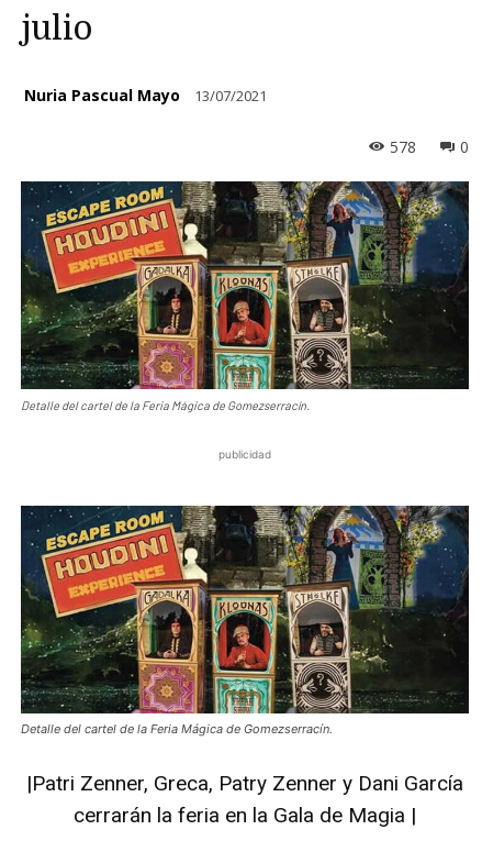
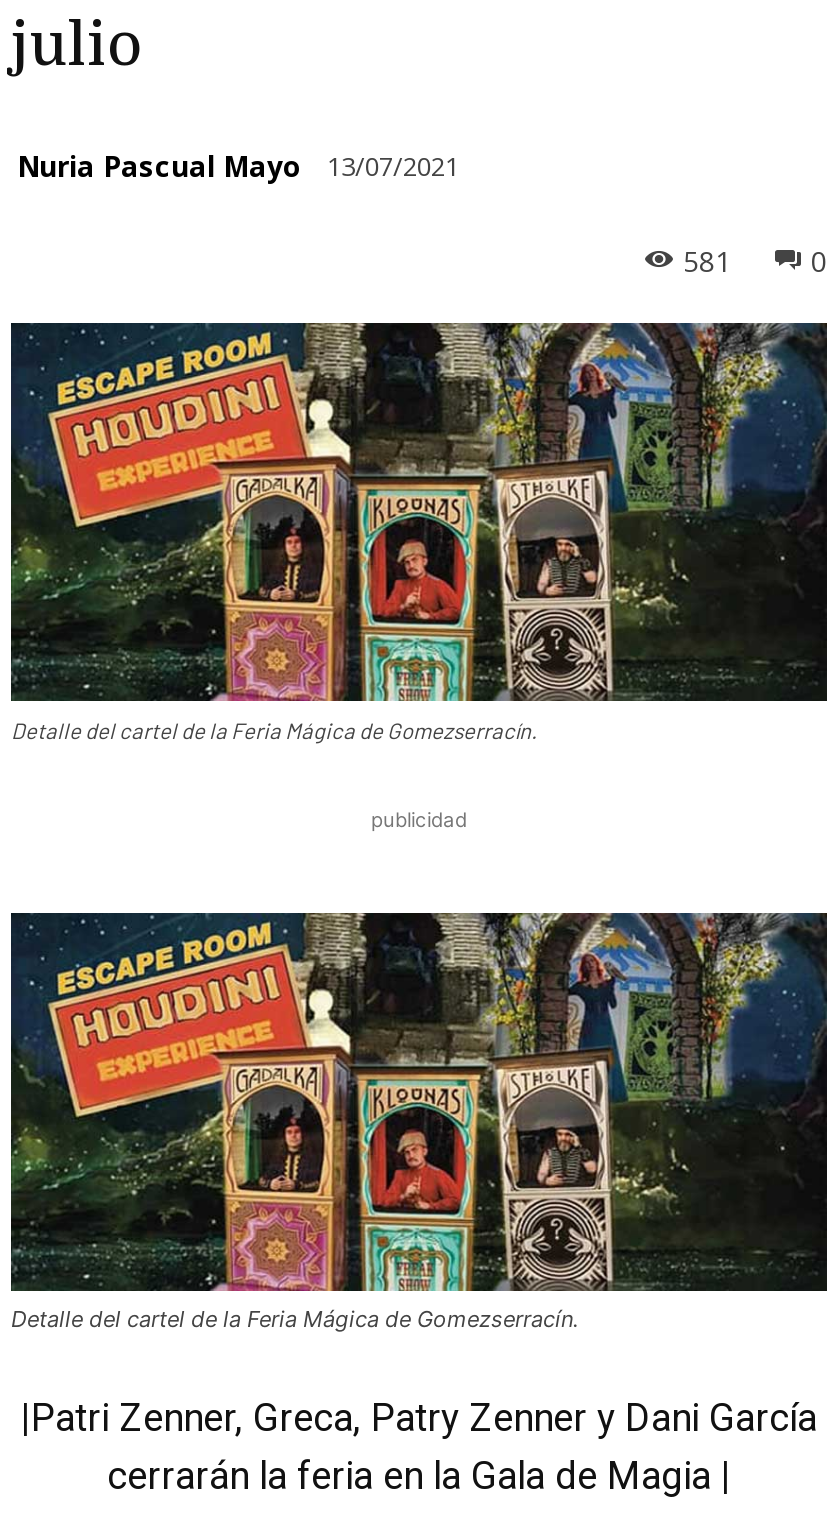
[390,136,416,157] 578 -> [683,241,731,279] 581

